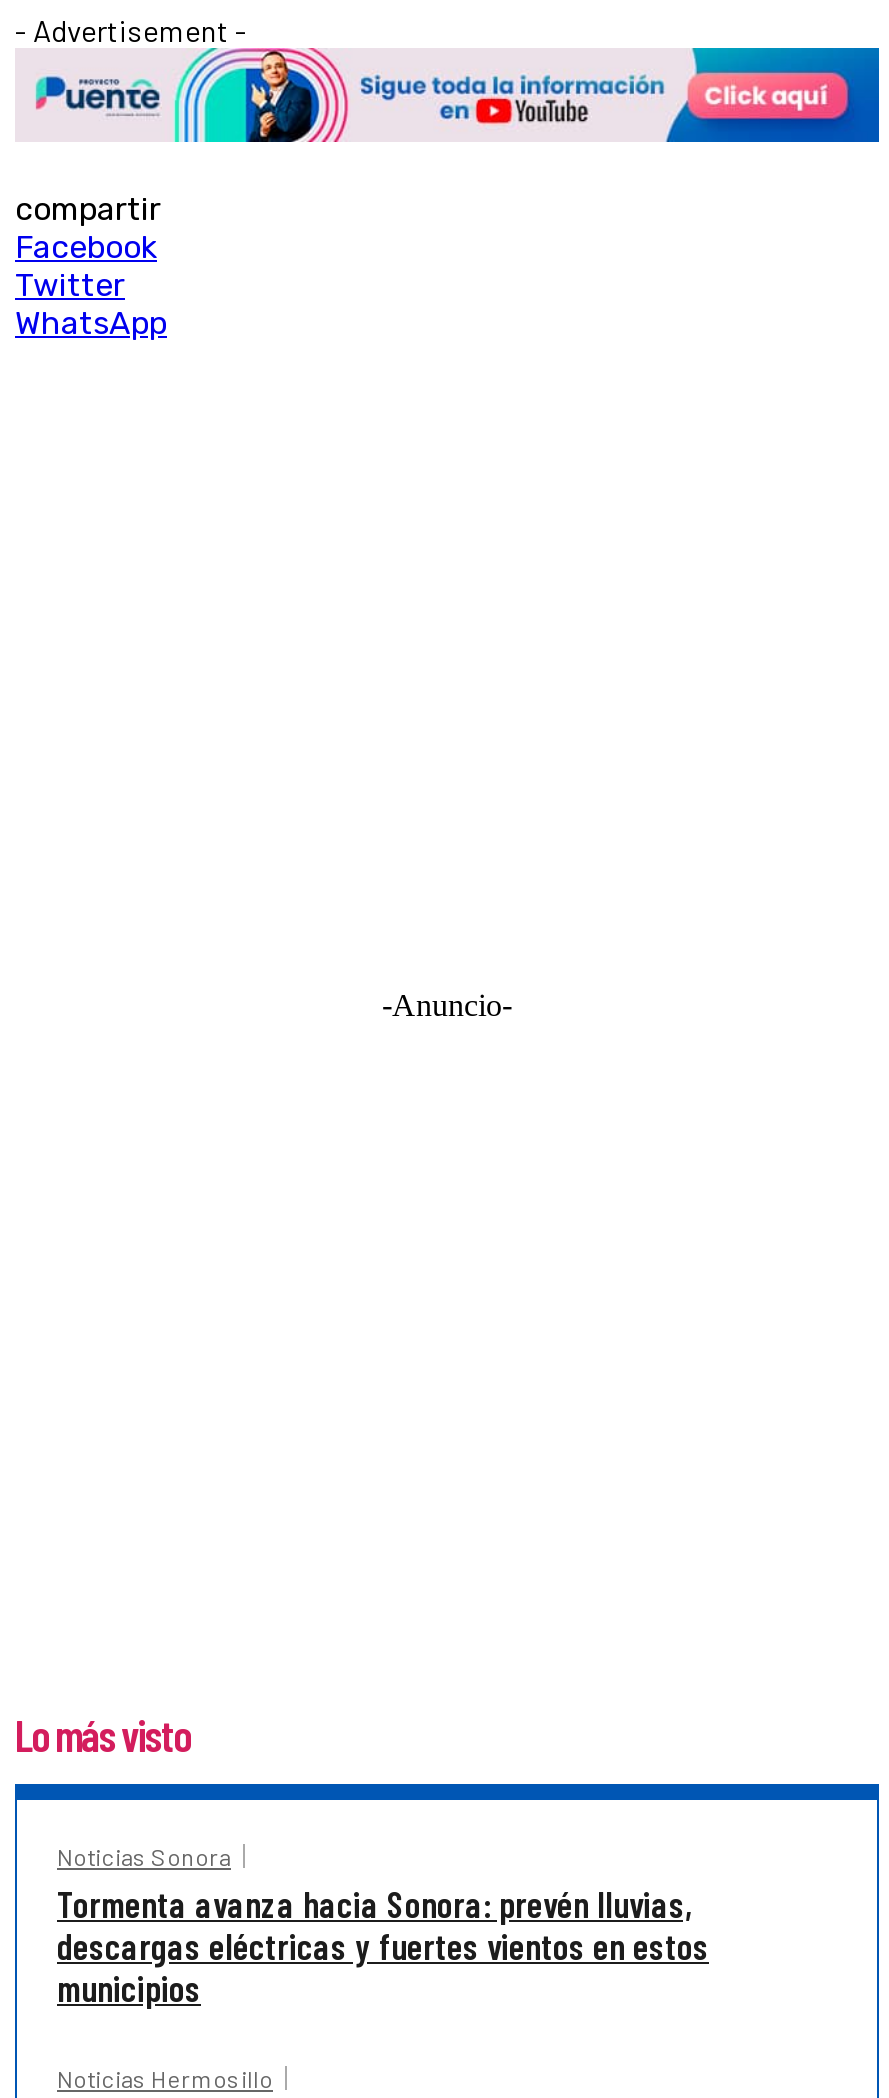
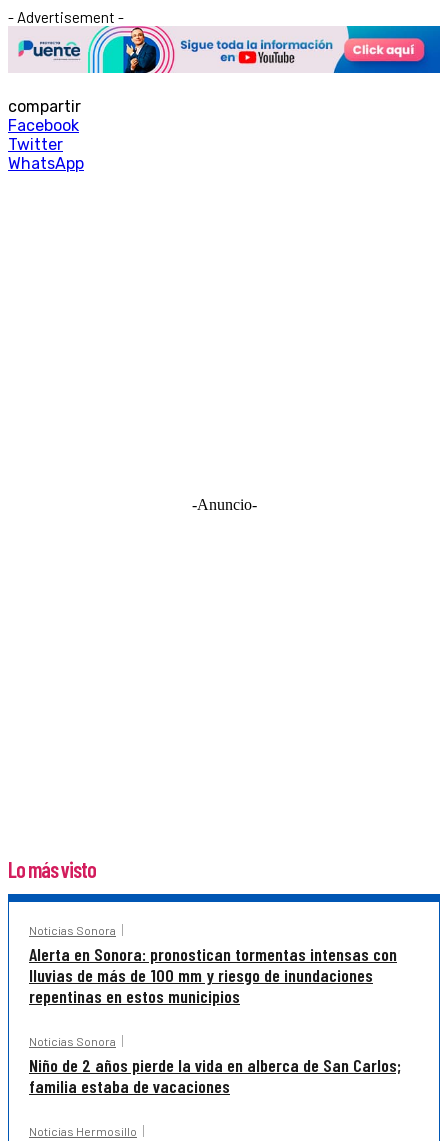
[57,1882,709,2010] Tormenta avanza hacia Sonora: prevén lluvias, | descargas eléctricas y fuertes vientos en estos | municipios -> [29,943,401,1097] Alerta en Sonora: pronostican tormentas intensas con | lluvias de más de 100 mm y riesgo de inundaciones | repentinas en estos municipios | Noticias Sonora | Niño de 2 años pierde la vida en alberca de San Carlos; | familia estaba de vacaciones

